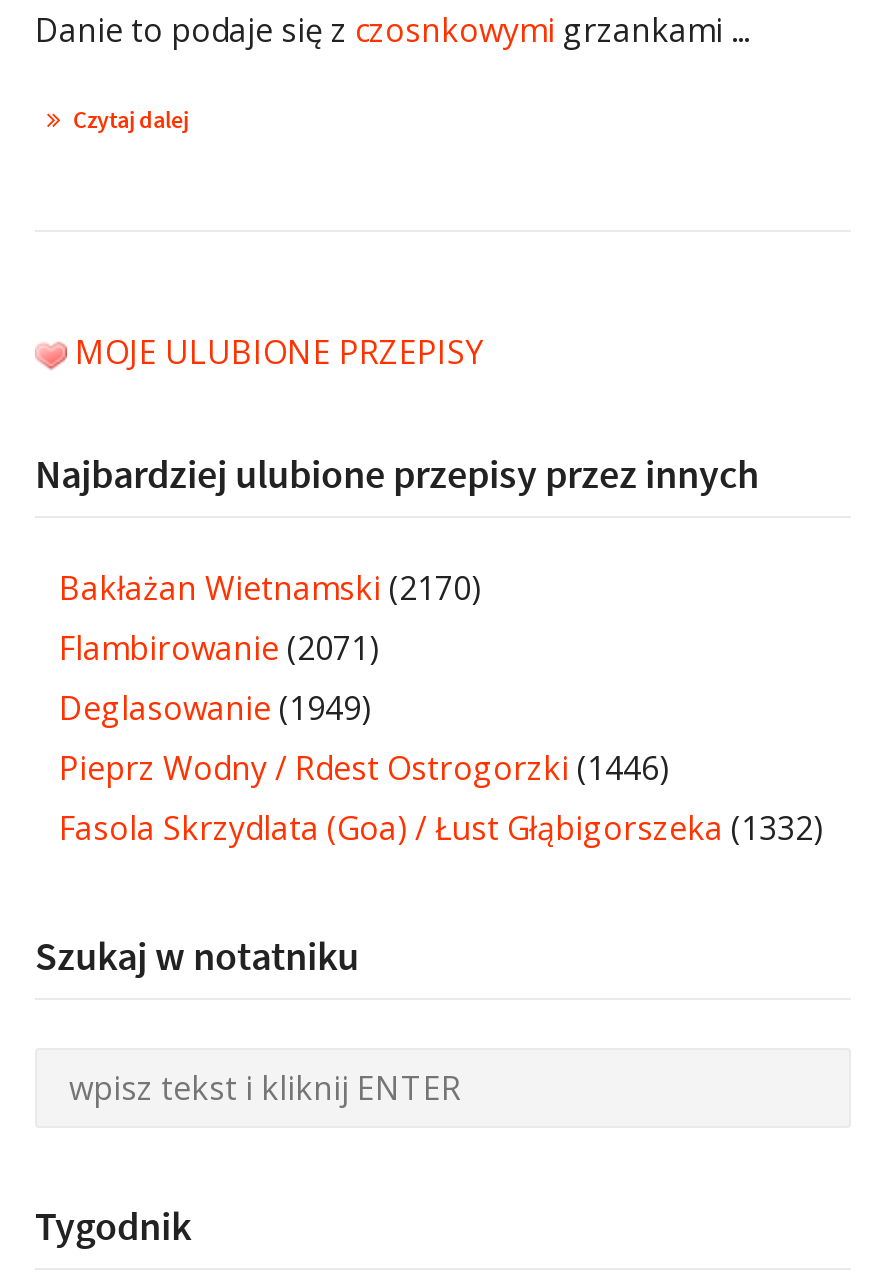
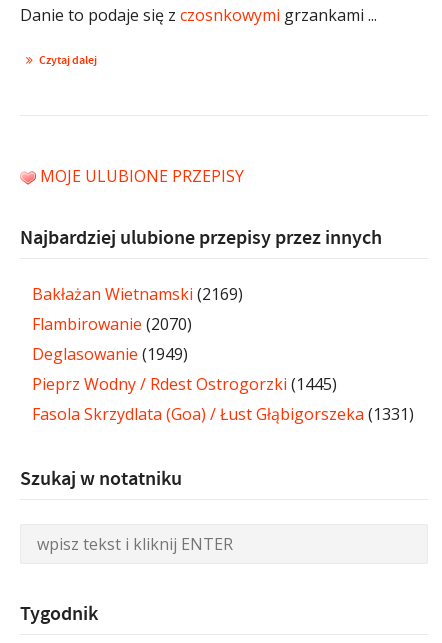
[59,566,481,610] Bakłażan Wietnamski (2170) -> [32,283,243,305] Bakłażan Wietnamski (2169)
[59,626,379,670] Flambirowanie (2071) -> [32,313,192,335] Flambirowanie (2070)
[59,746,669,790] Pieprz Wodny / Rdest Ostrogorzki (1446) -> [32,373,337,395] Pieprz Wodny / Rdest Ostrogorzki (1445)
[59,806,823,850] Fasola Skrzydlata (Goa) / Łust Głąbigorszeka (1332) -> [32,403,414,425] Fasola Skrzydlata (Goa) / Łust Głąbigorszeka (1331)

